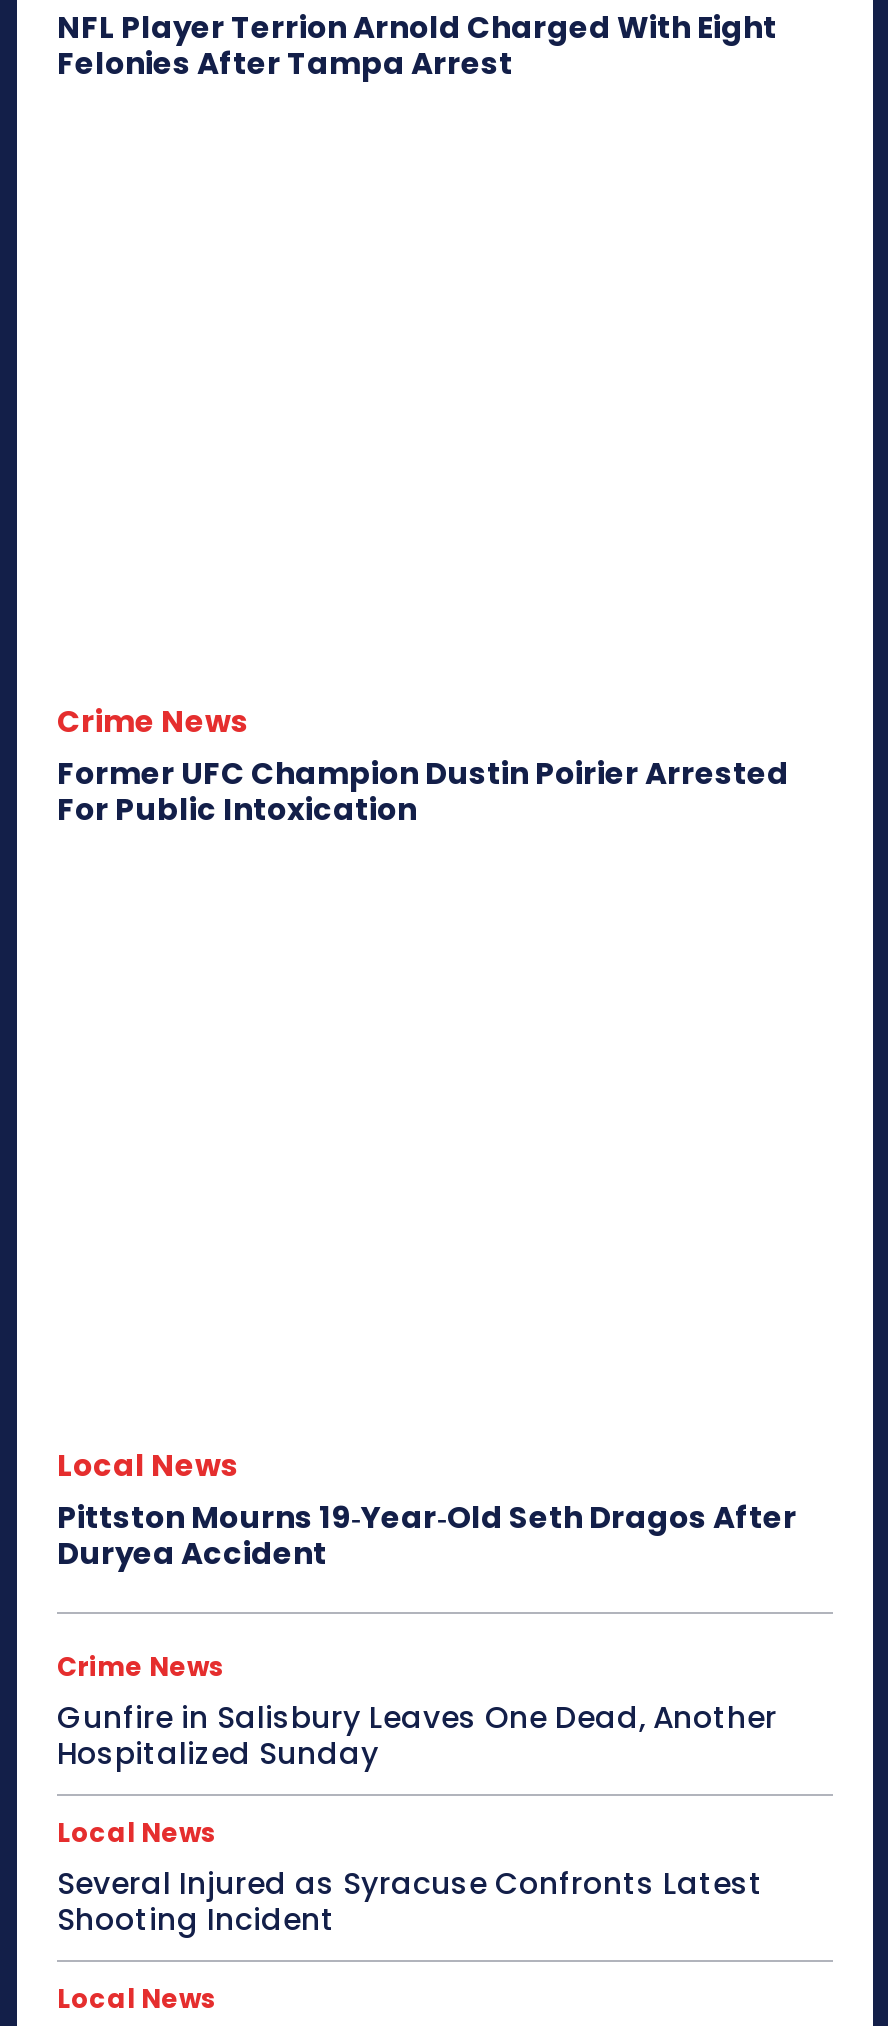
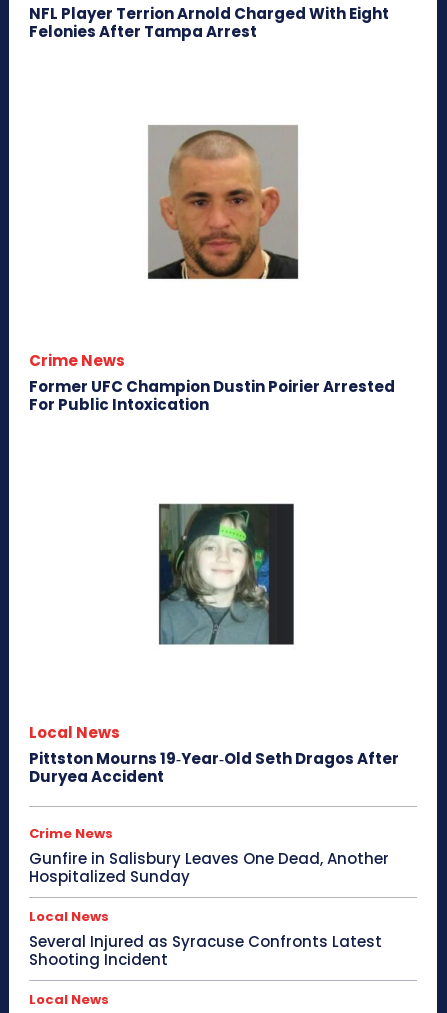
none -> [147,124,299,280] [image]
none -> [158,503,295,646] [image]

